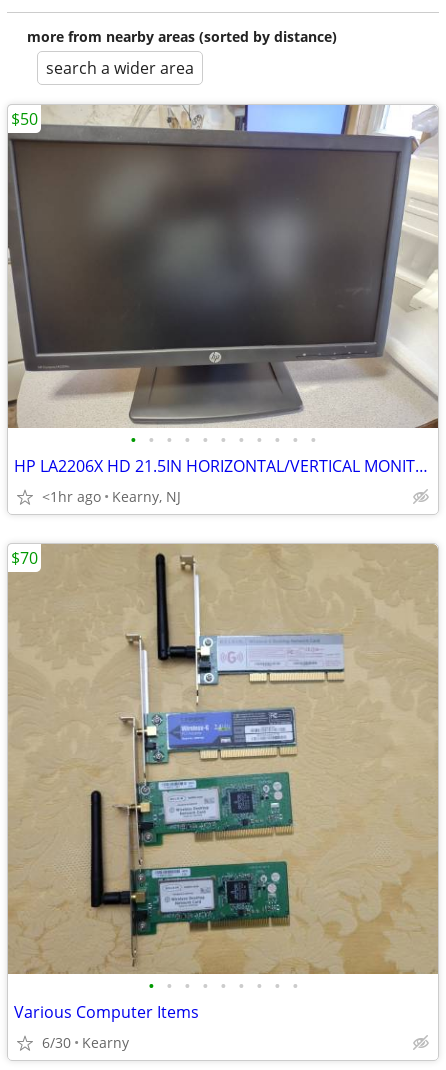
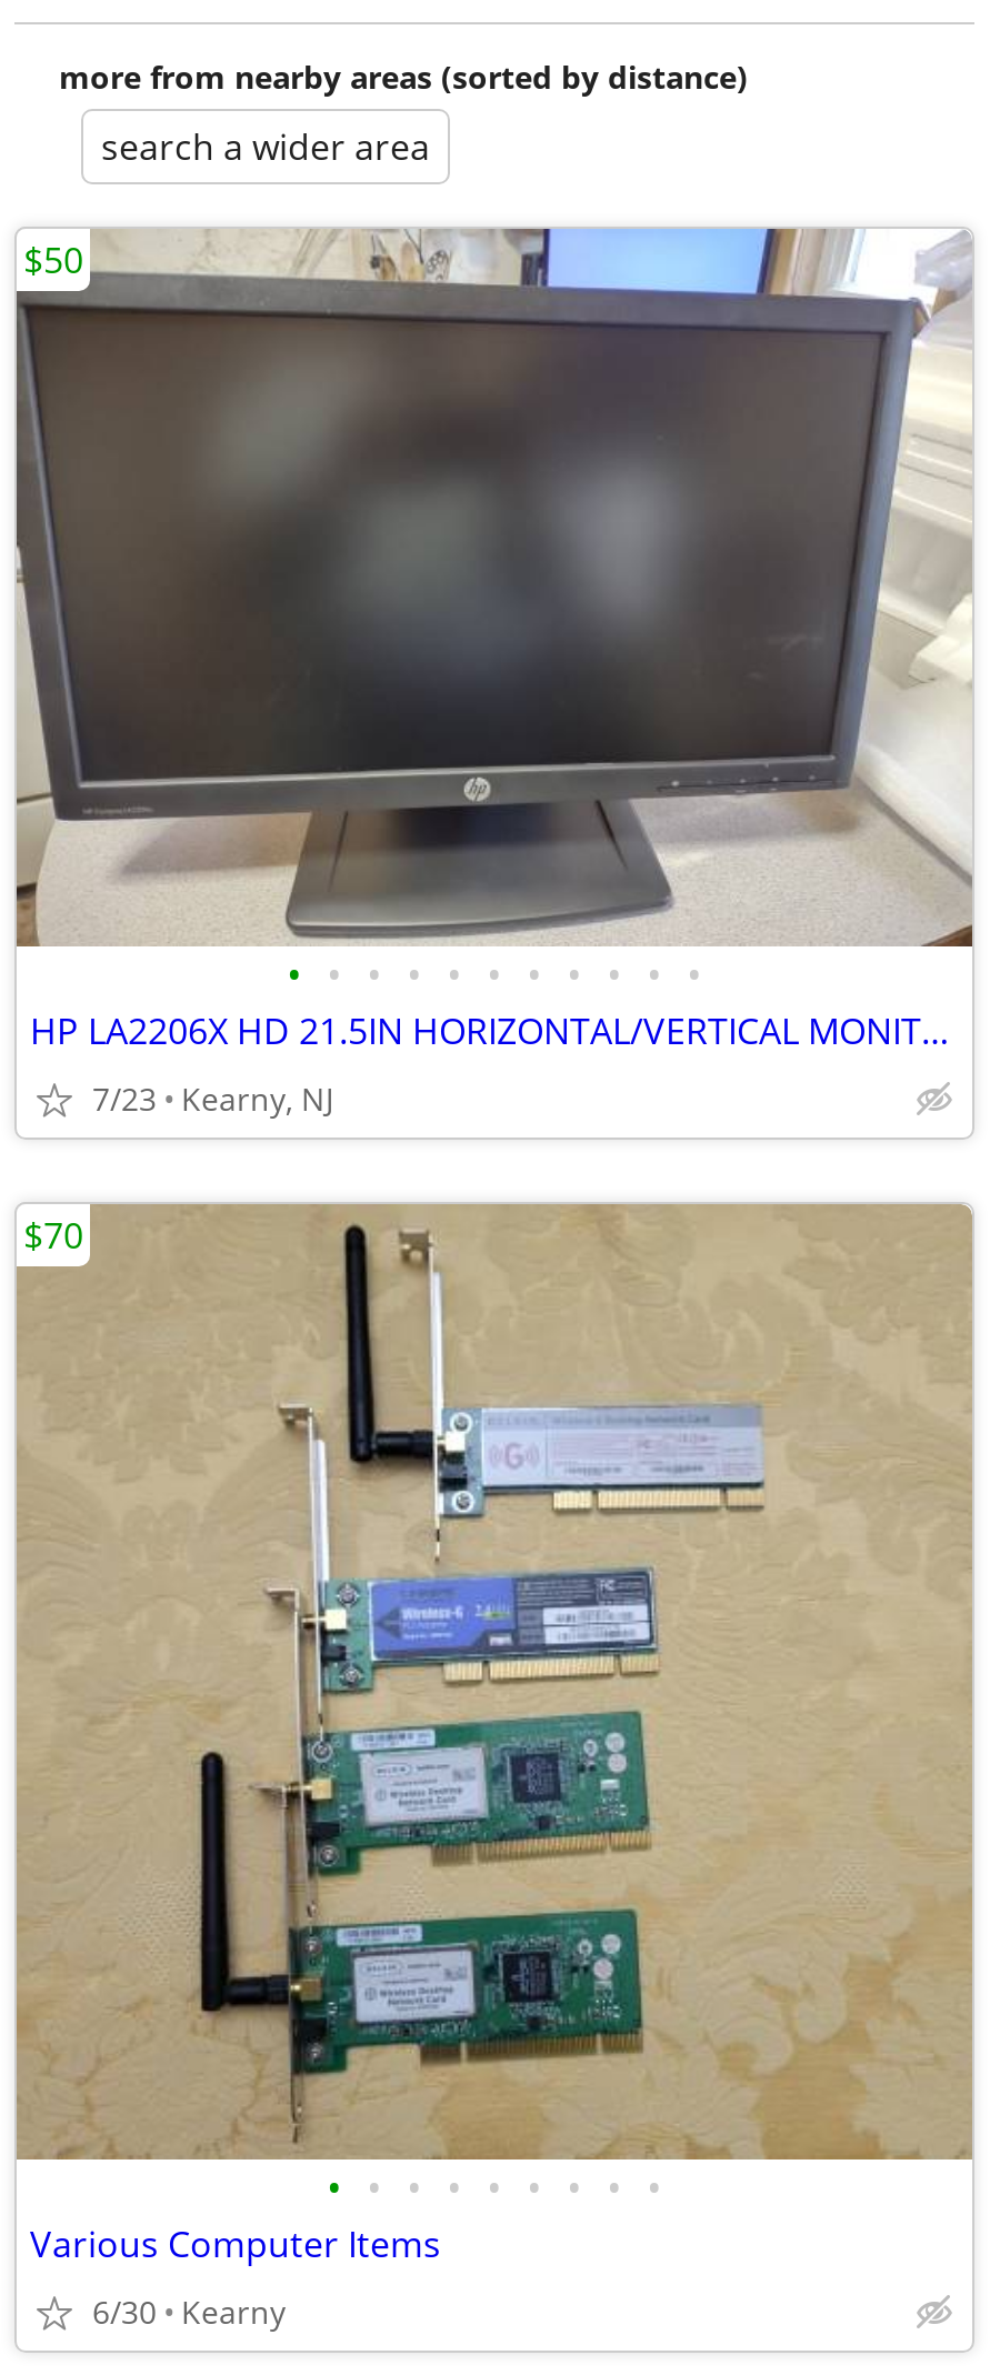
[42,487,181,506] <1hr ago Kearny, NJ -> [92,1078,334,1120] 7/23 Kearny, NJ

